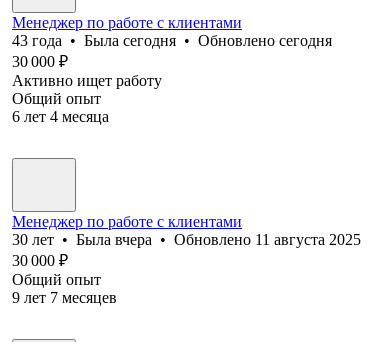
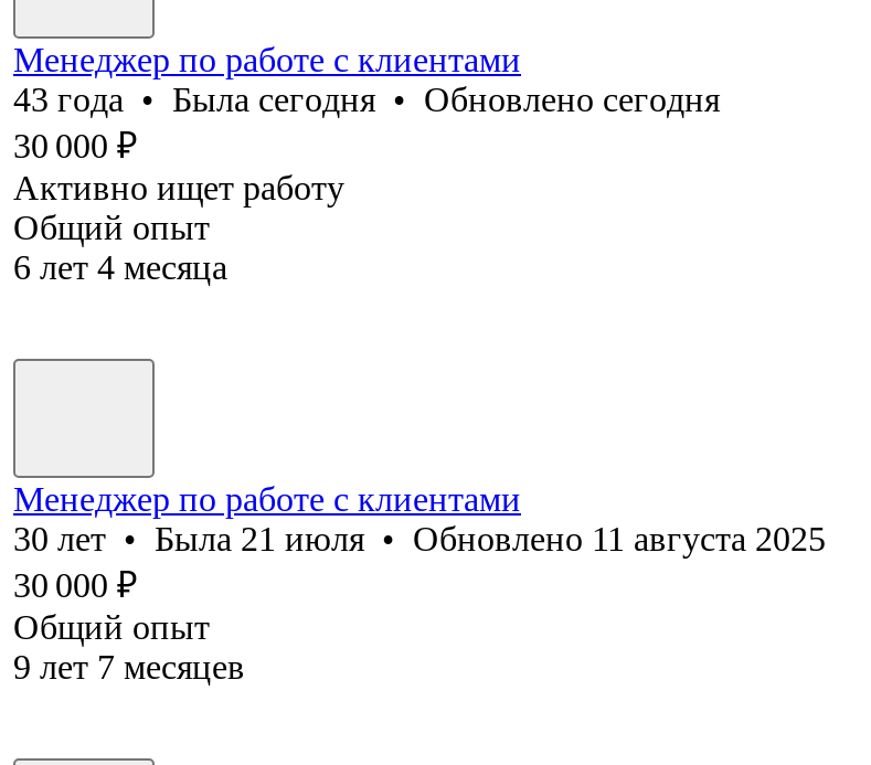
[12,231,361,248] 30 лет • Была вчера • Обновлено 11 августа 2025 -> [13,520,826,557] 30 лет • Была 21 июля • Обновлено 11 августа 2025

